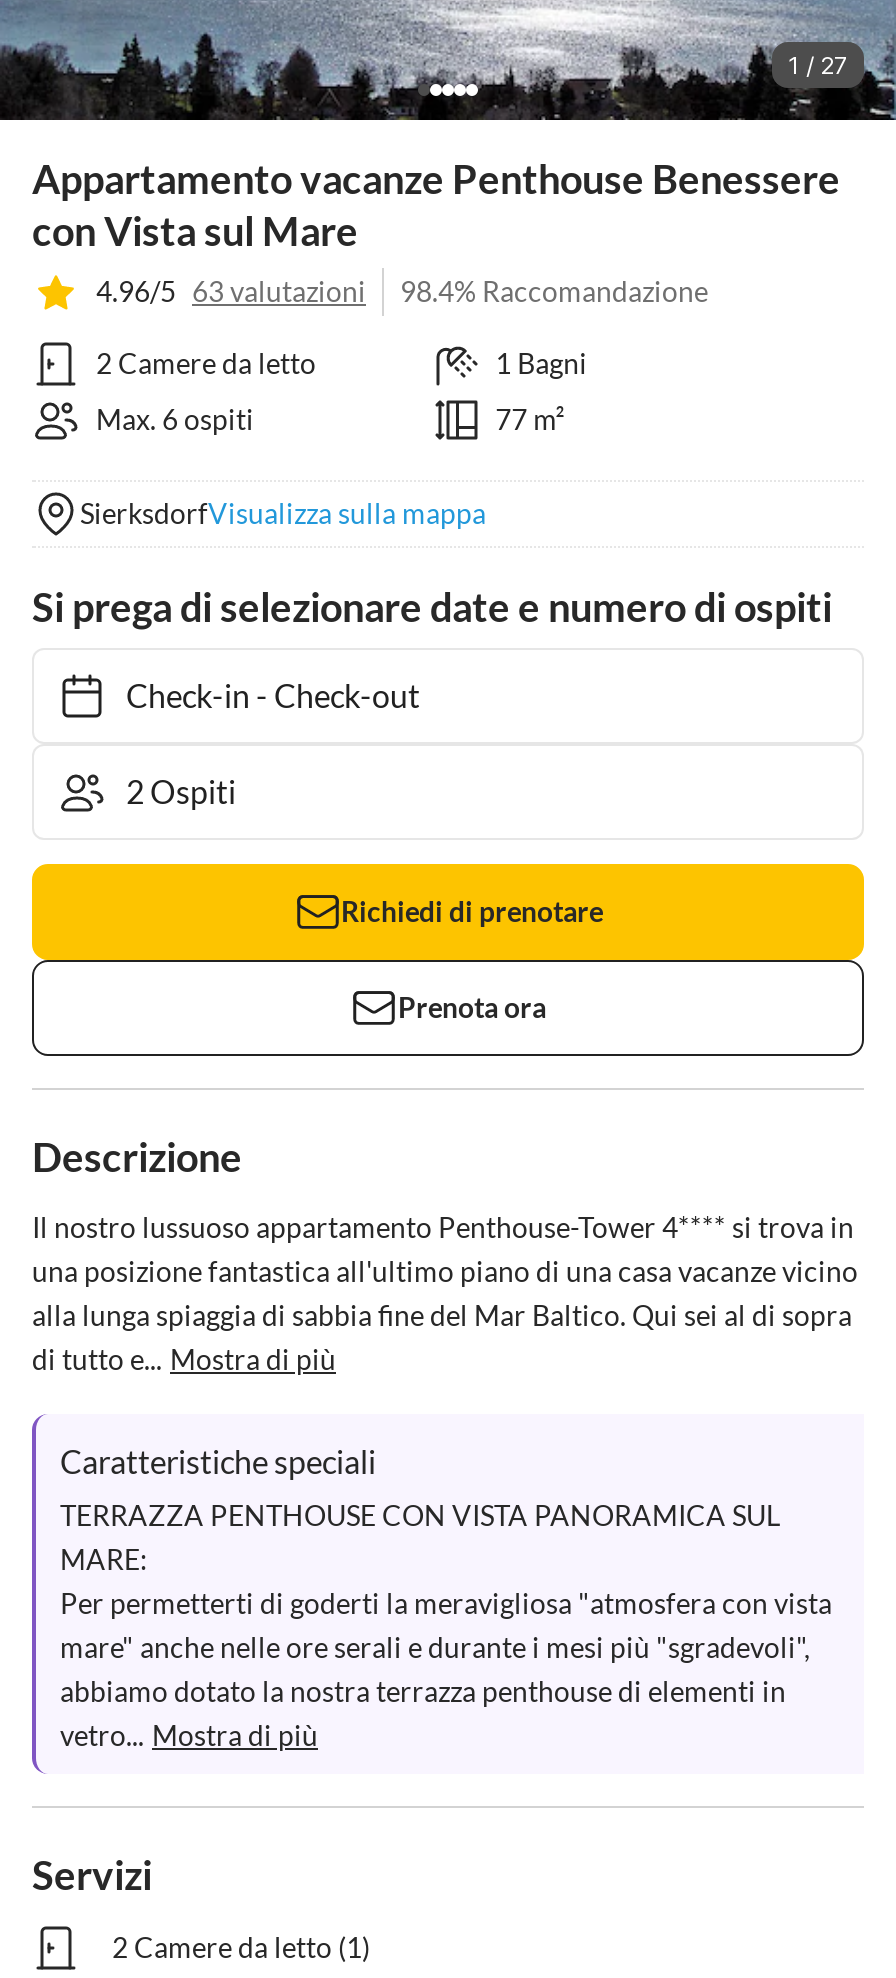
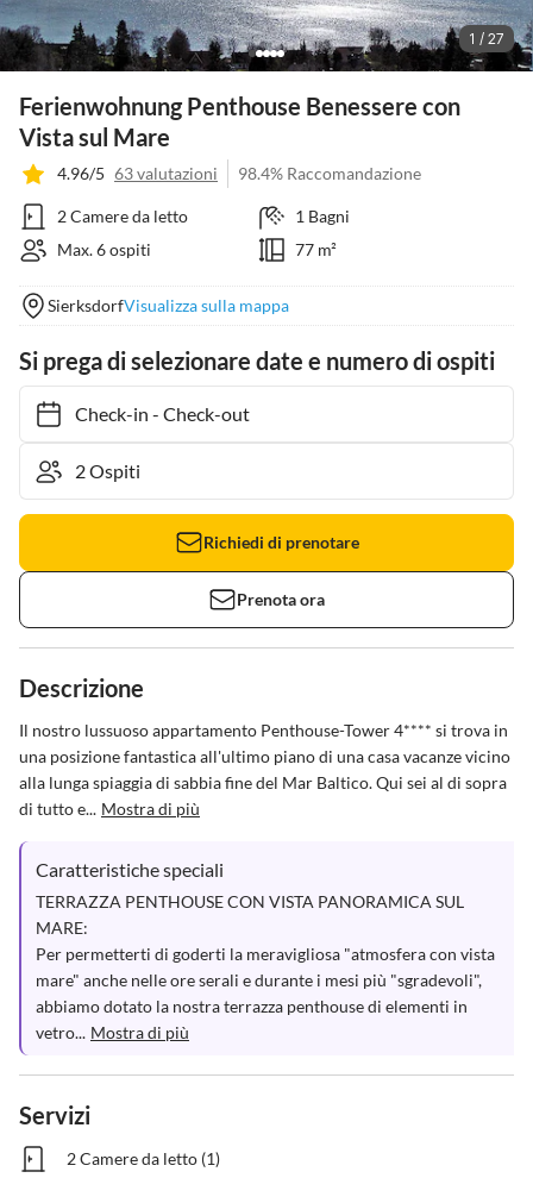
[32,154,840,254] Appartamento vacanze Penthouse Benessere | con Vista sul Mare -> [19,92,460,151] Ferienwohnung Penthouse Benessere con | Vista sul Mare

